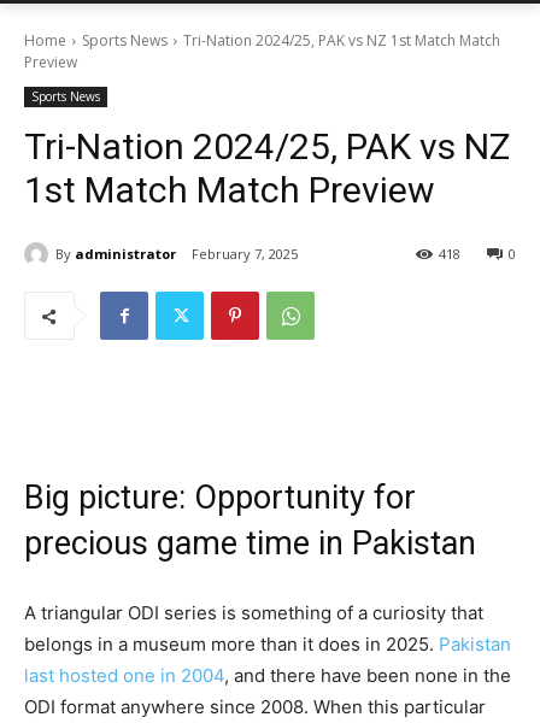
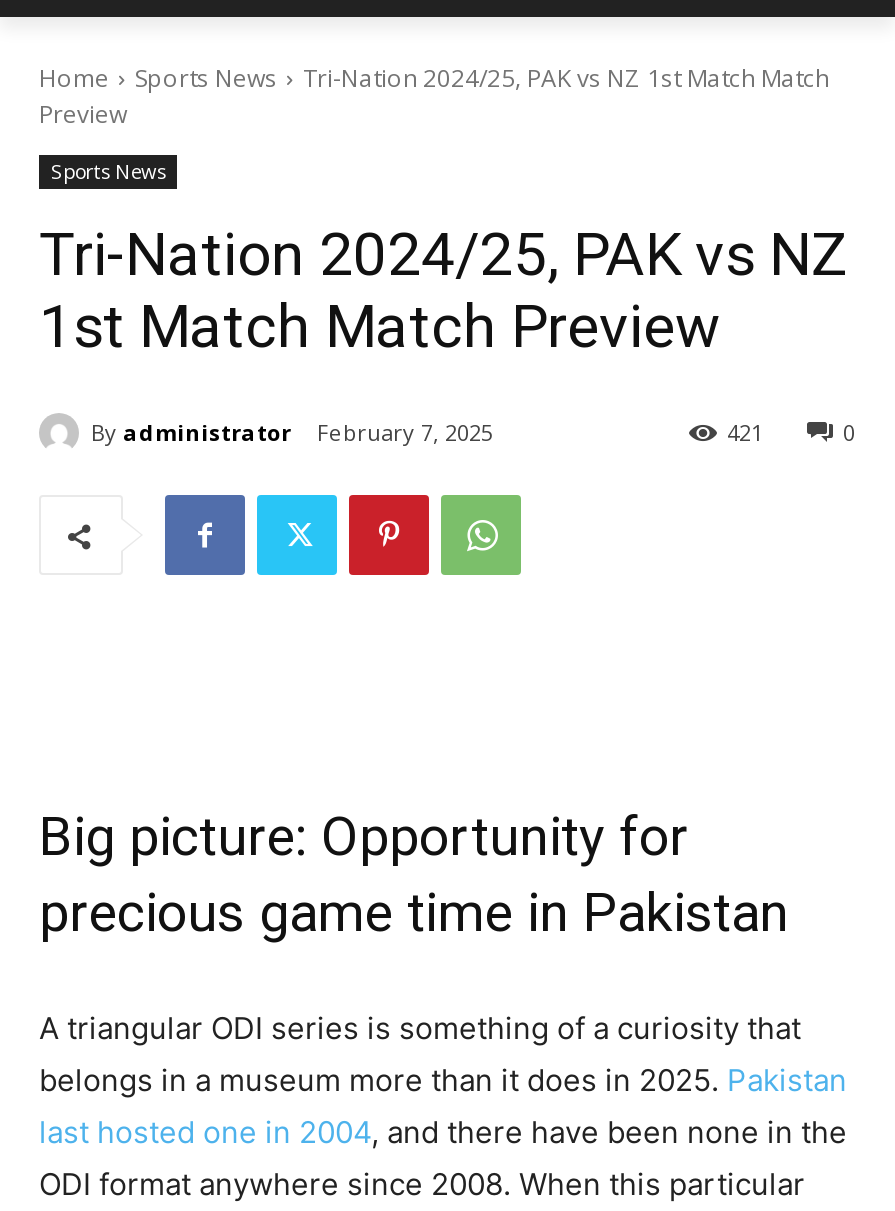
[439,245,460,263] 418 -> [727,417,763,447] 421

